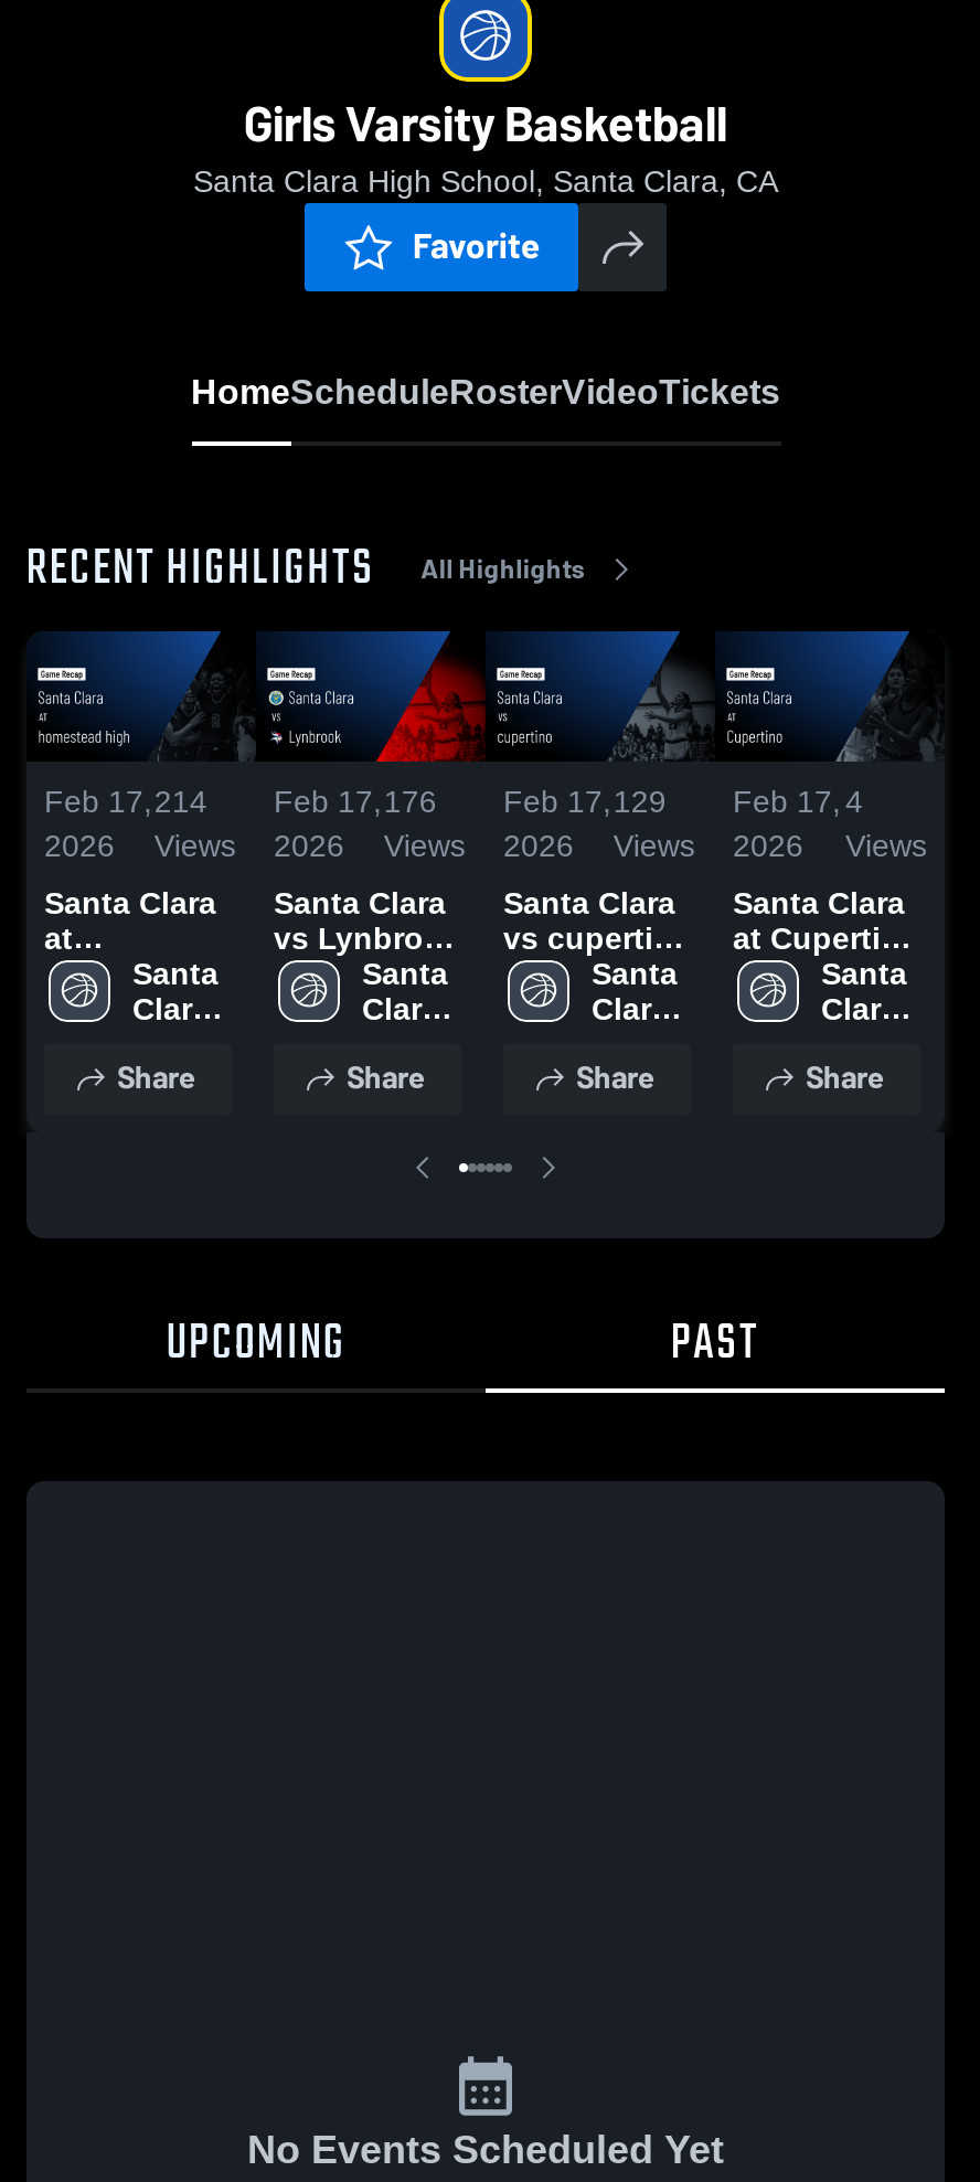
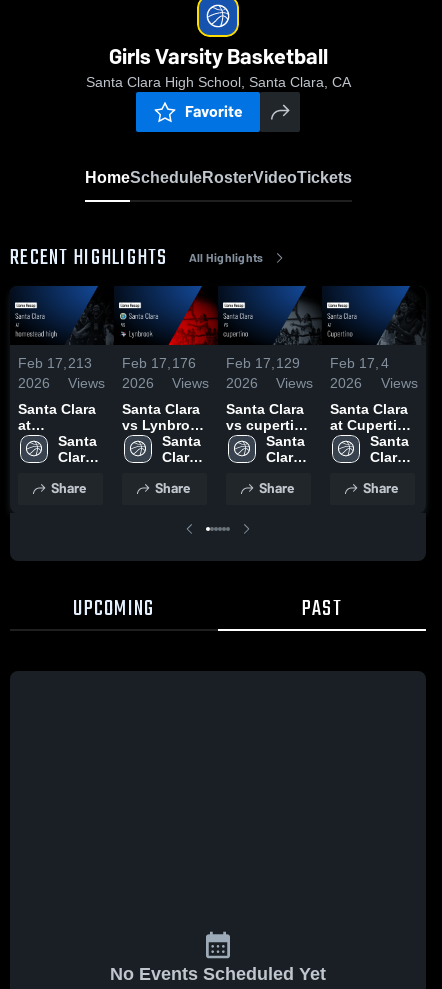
[44,783,863,818] Feb 17, 214 Feb 17, 176 Feb 17, 129 Feb 17, 4 -> [18,354,389,370] Feb 17, 213 Feb 17, 176 Feb 17, 129 Feb 17, 4

